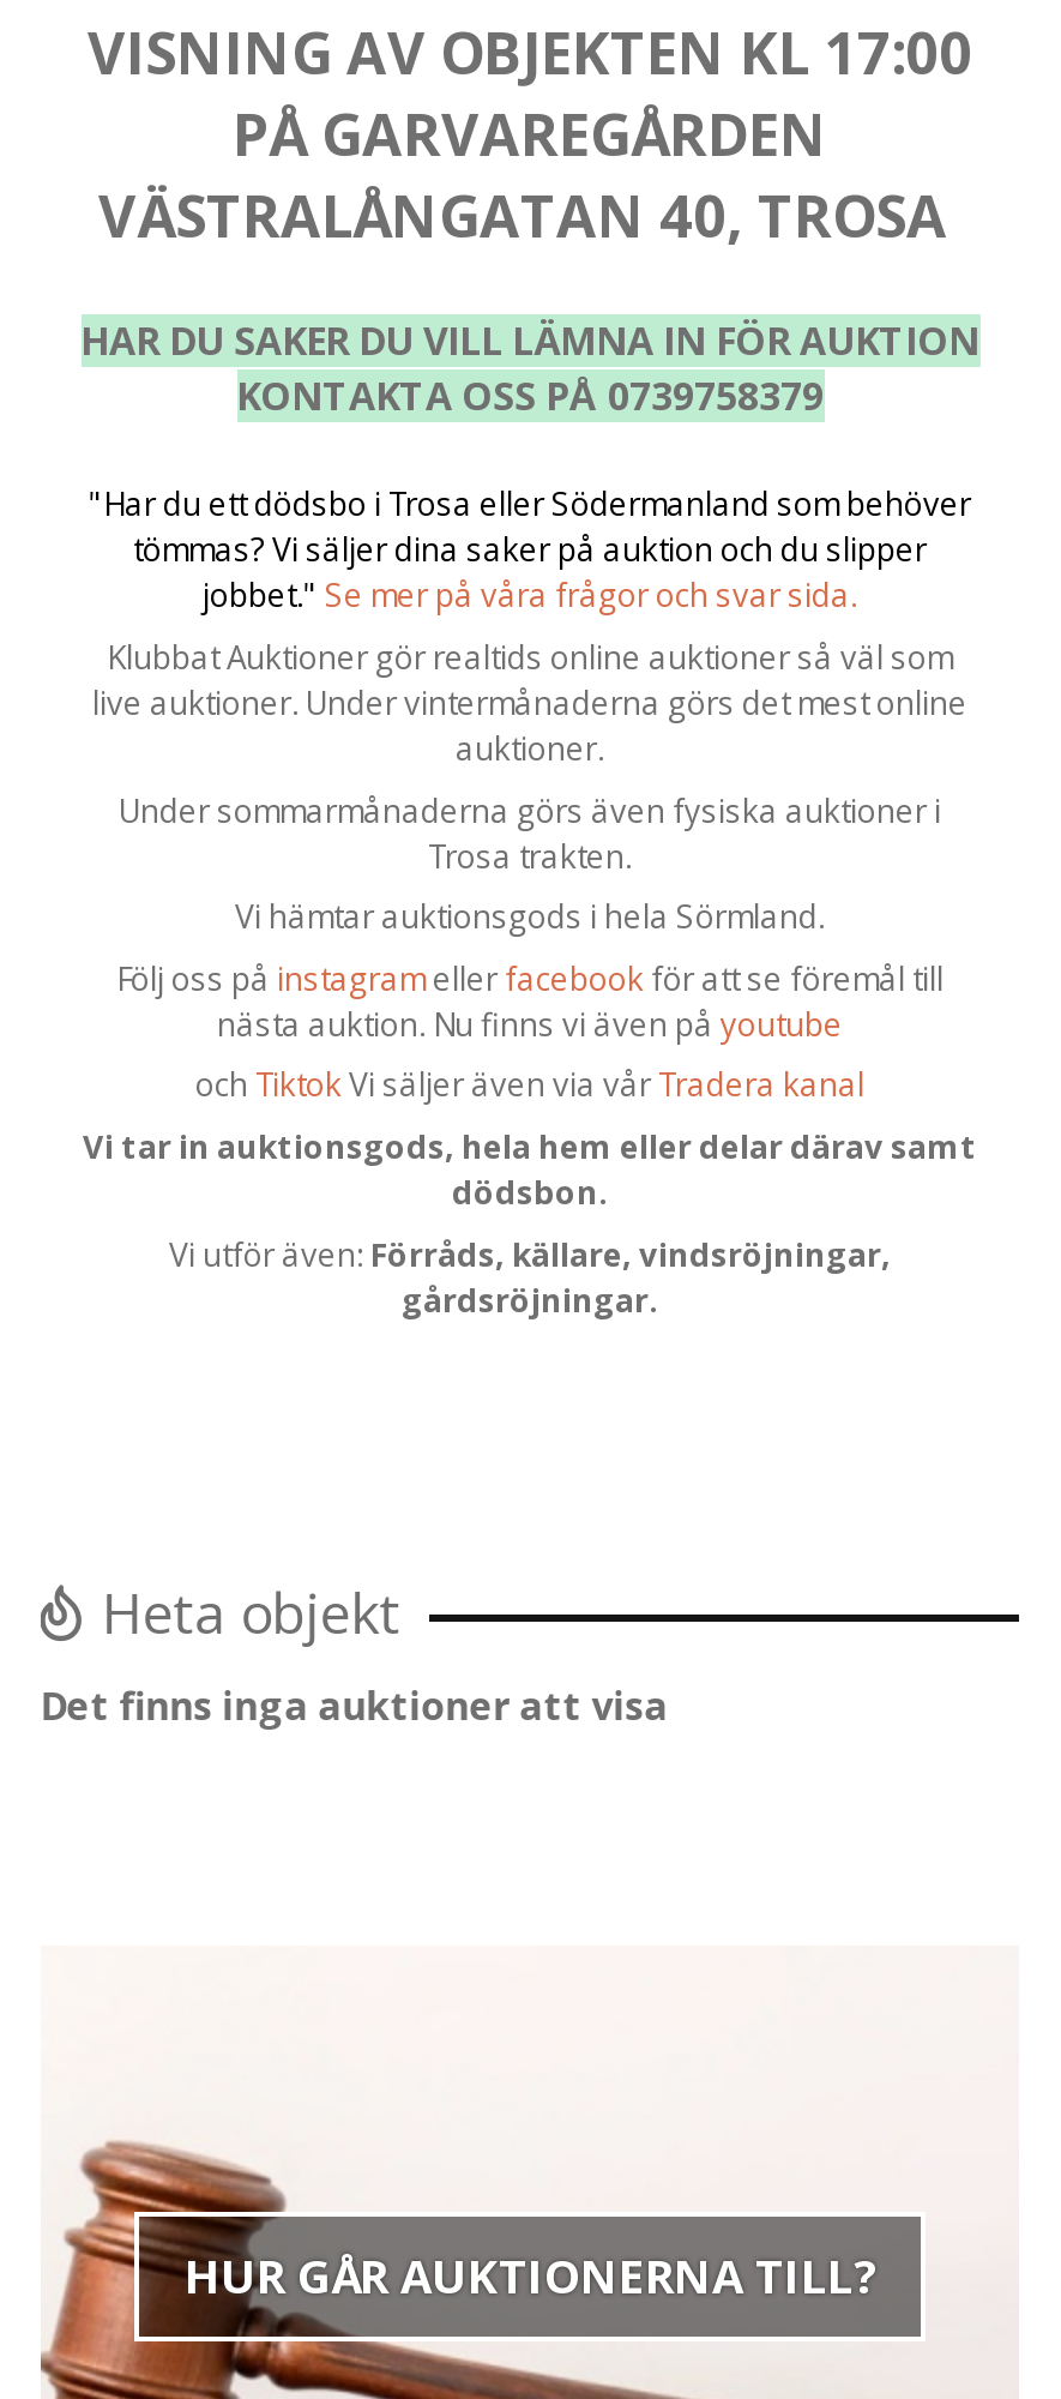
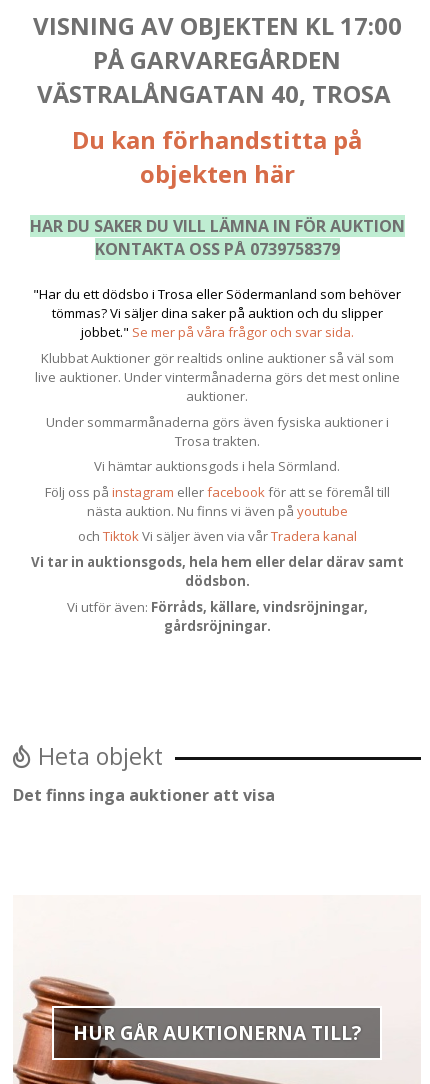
none -> [72,123,362,190] Du kan förhandstitta på | objekten här

